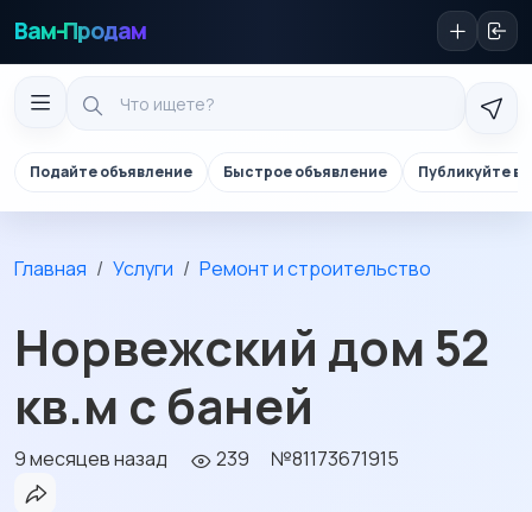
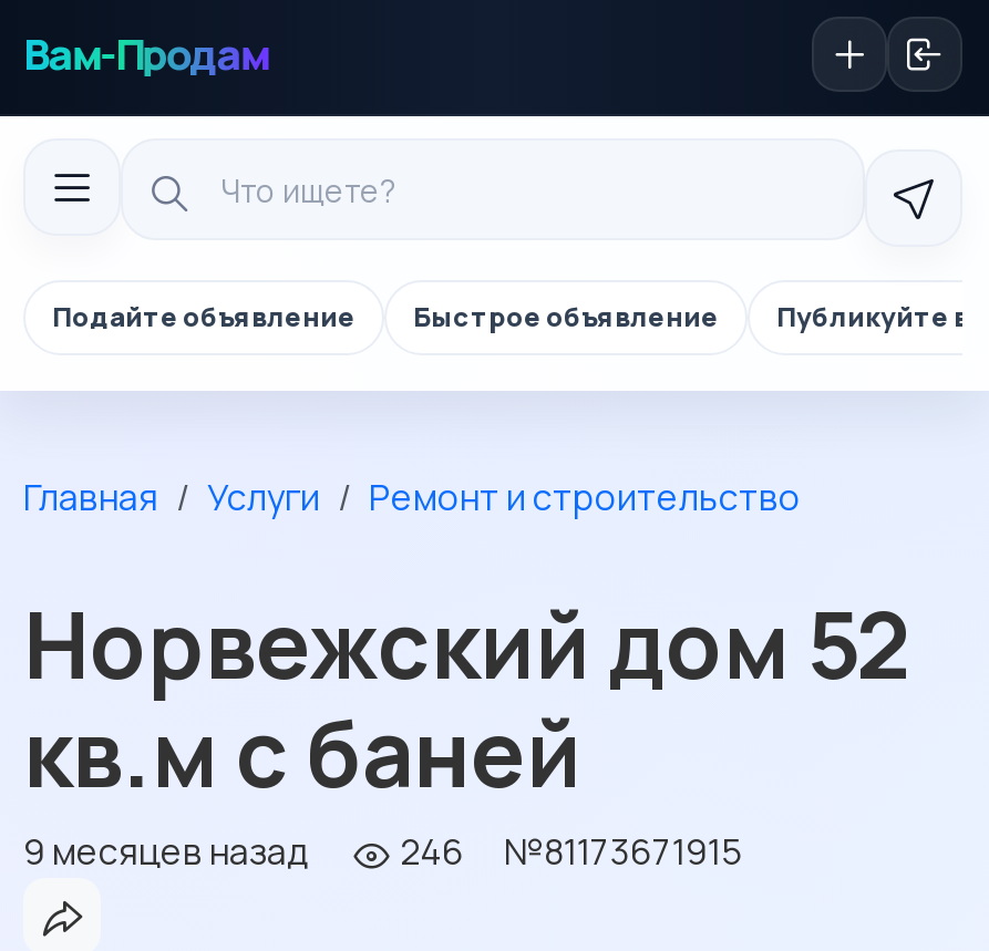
[14,445,399,472] 9 месяцев назад 239 №81173671915 -> [23,827,743,876] 9 месяцев назад 246 №81173671915

